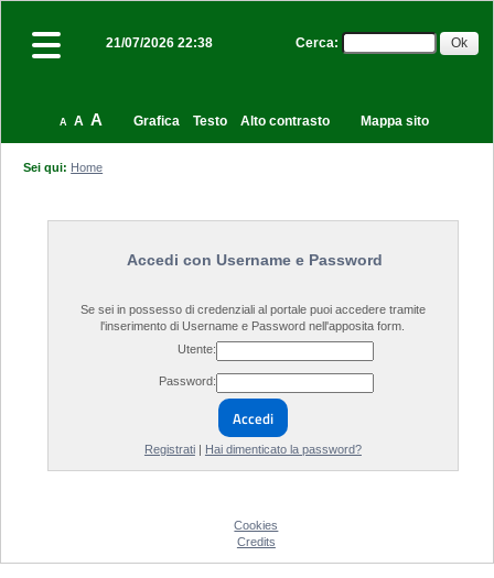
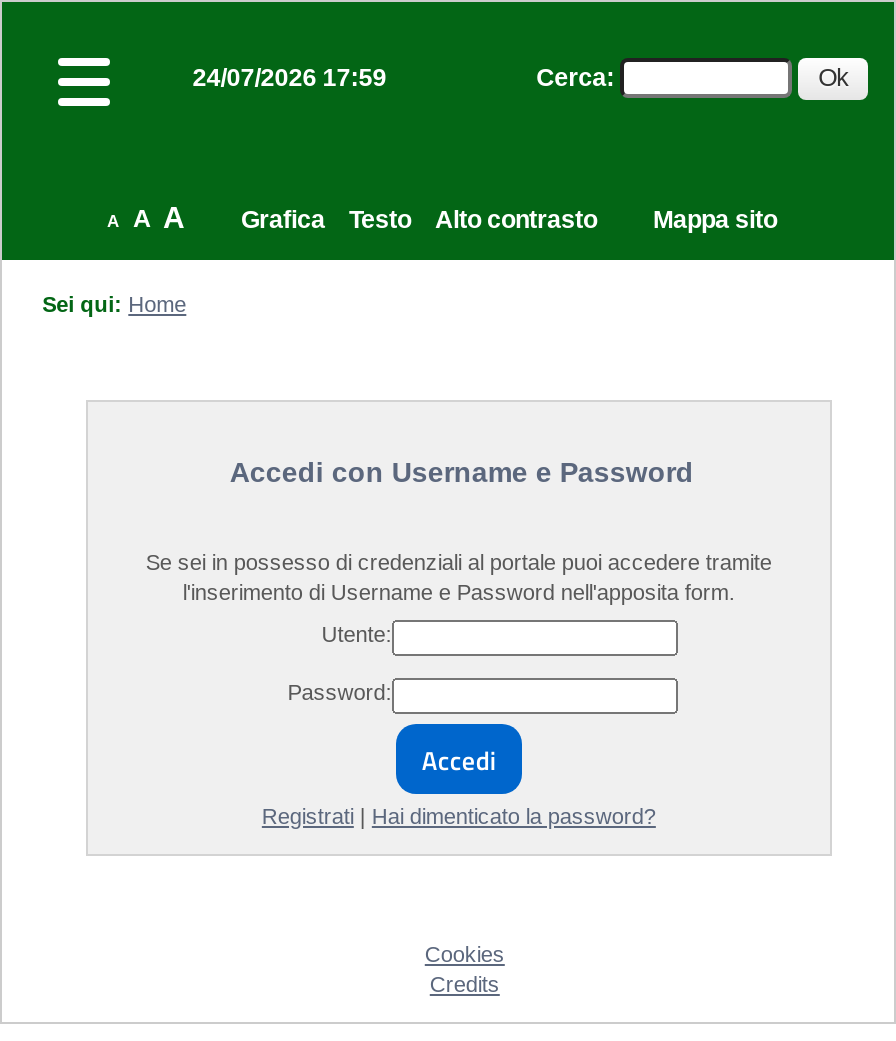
[106,35,213,51] 21/07/2026 22:38 -> [193,64,387,92] 24/07/2026 17:59

